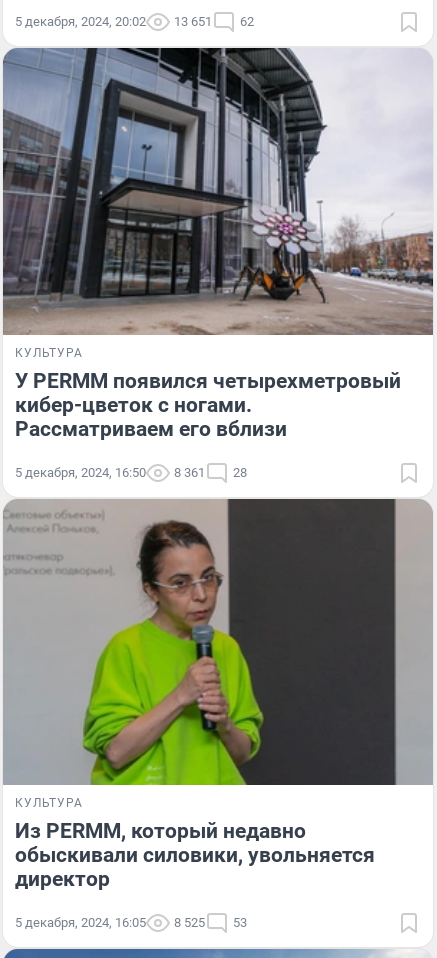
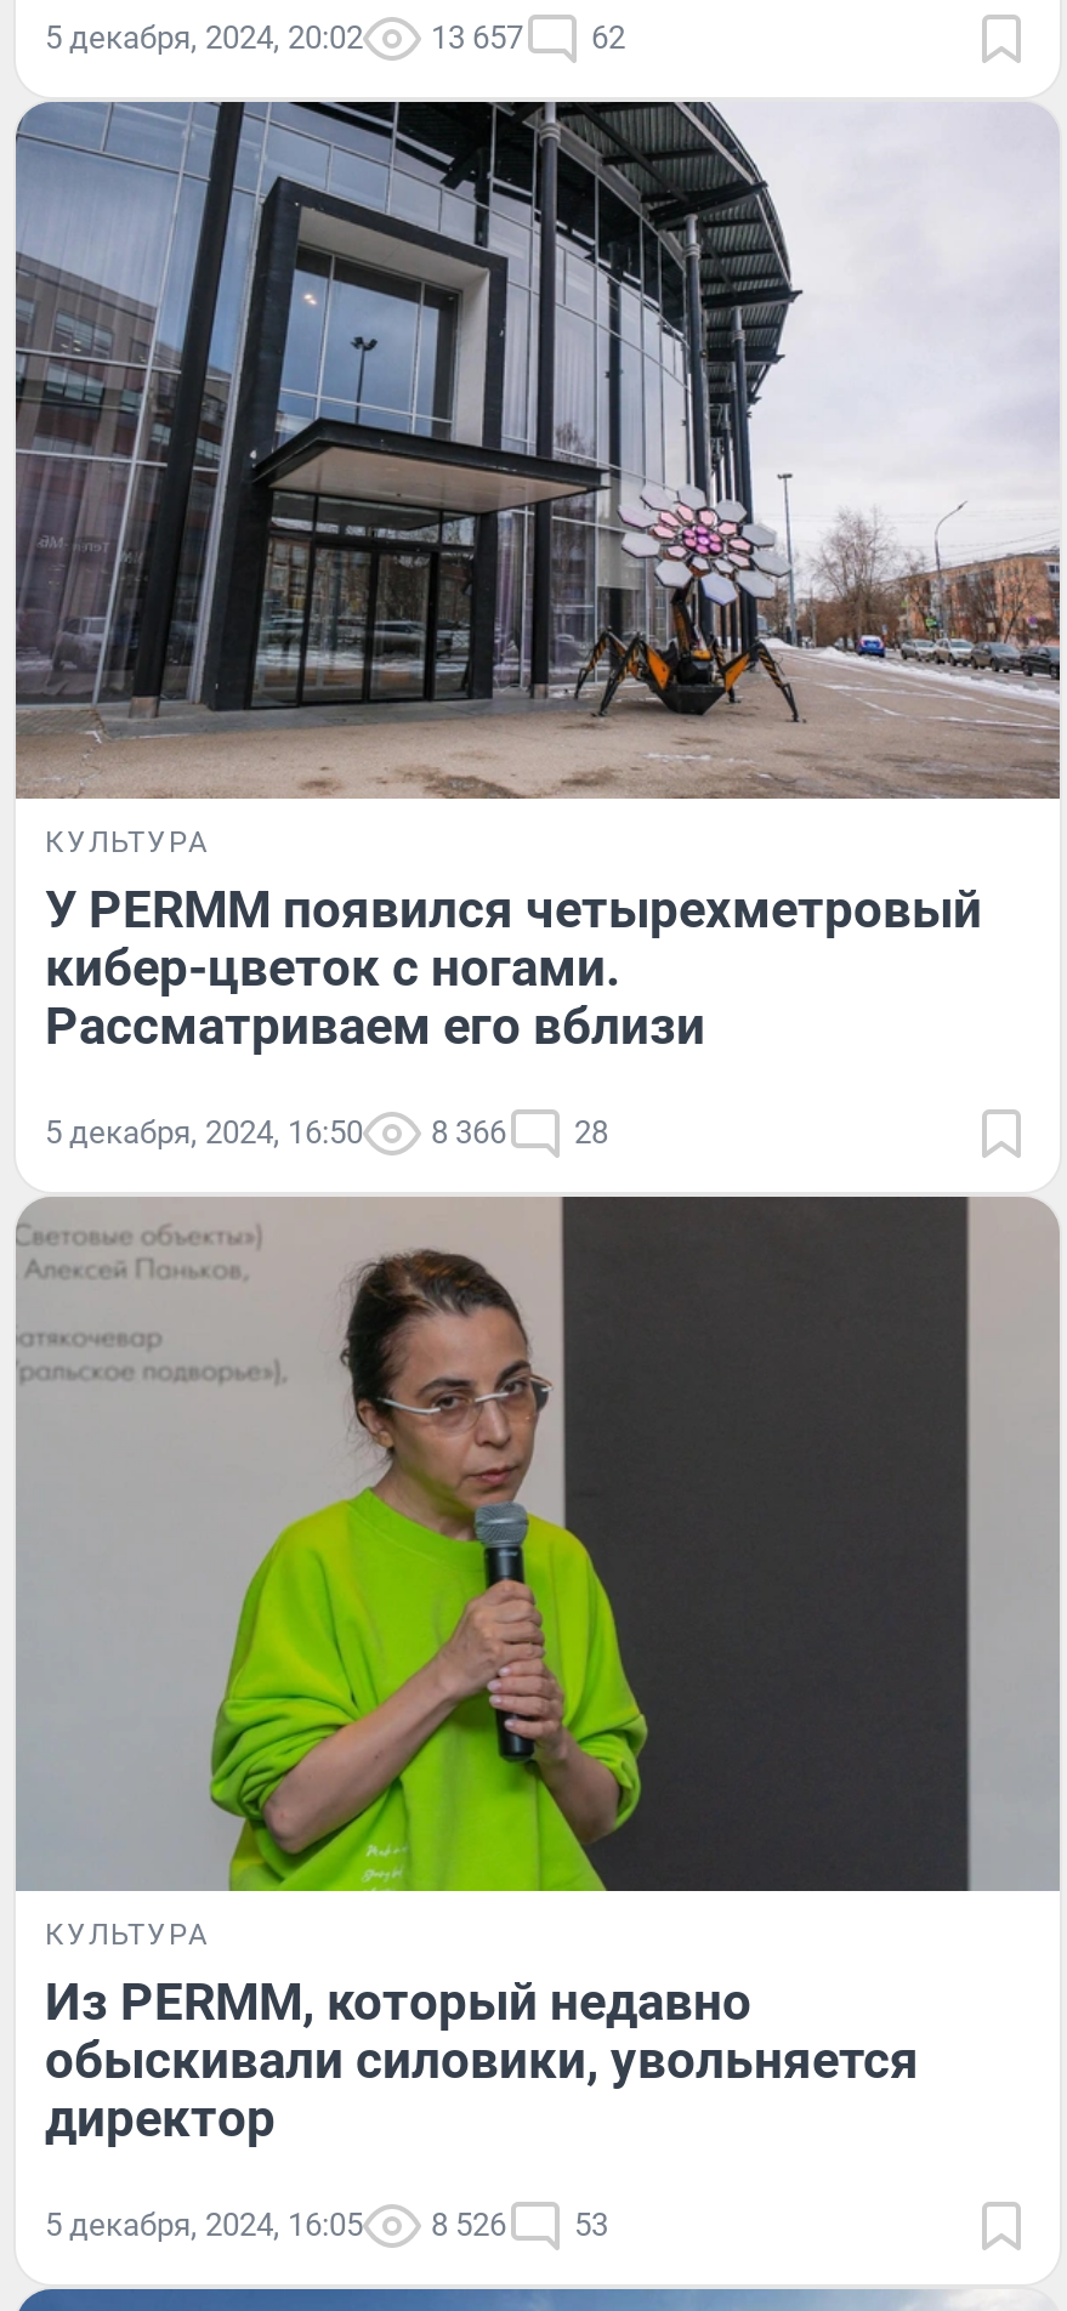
[15,14,254,29] 5 декабря, 2024, 20:02 13 651 62 -> [45,19,625,56] 5 декабря, 2024, 20:02 13 657 62
[15,465,247,480] 5 декабря, 2024, 16:50 8 361 28 -> [45,1113,608,1150] 5 декабря, 2024, 16:50 8 366 28
[15,915,247,930] 5 декабря, 2024, 16:05 8 525 53 -> [45,2207,608,2244] 5 декабря, 2024, 16:05 8 526 53

